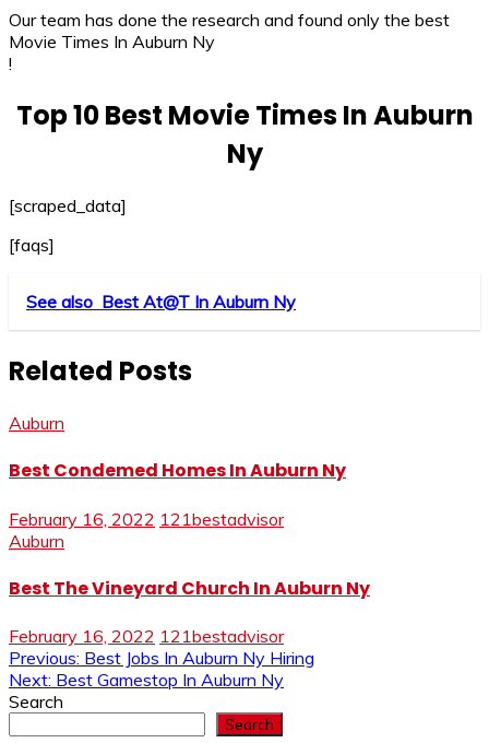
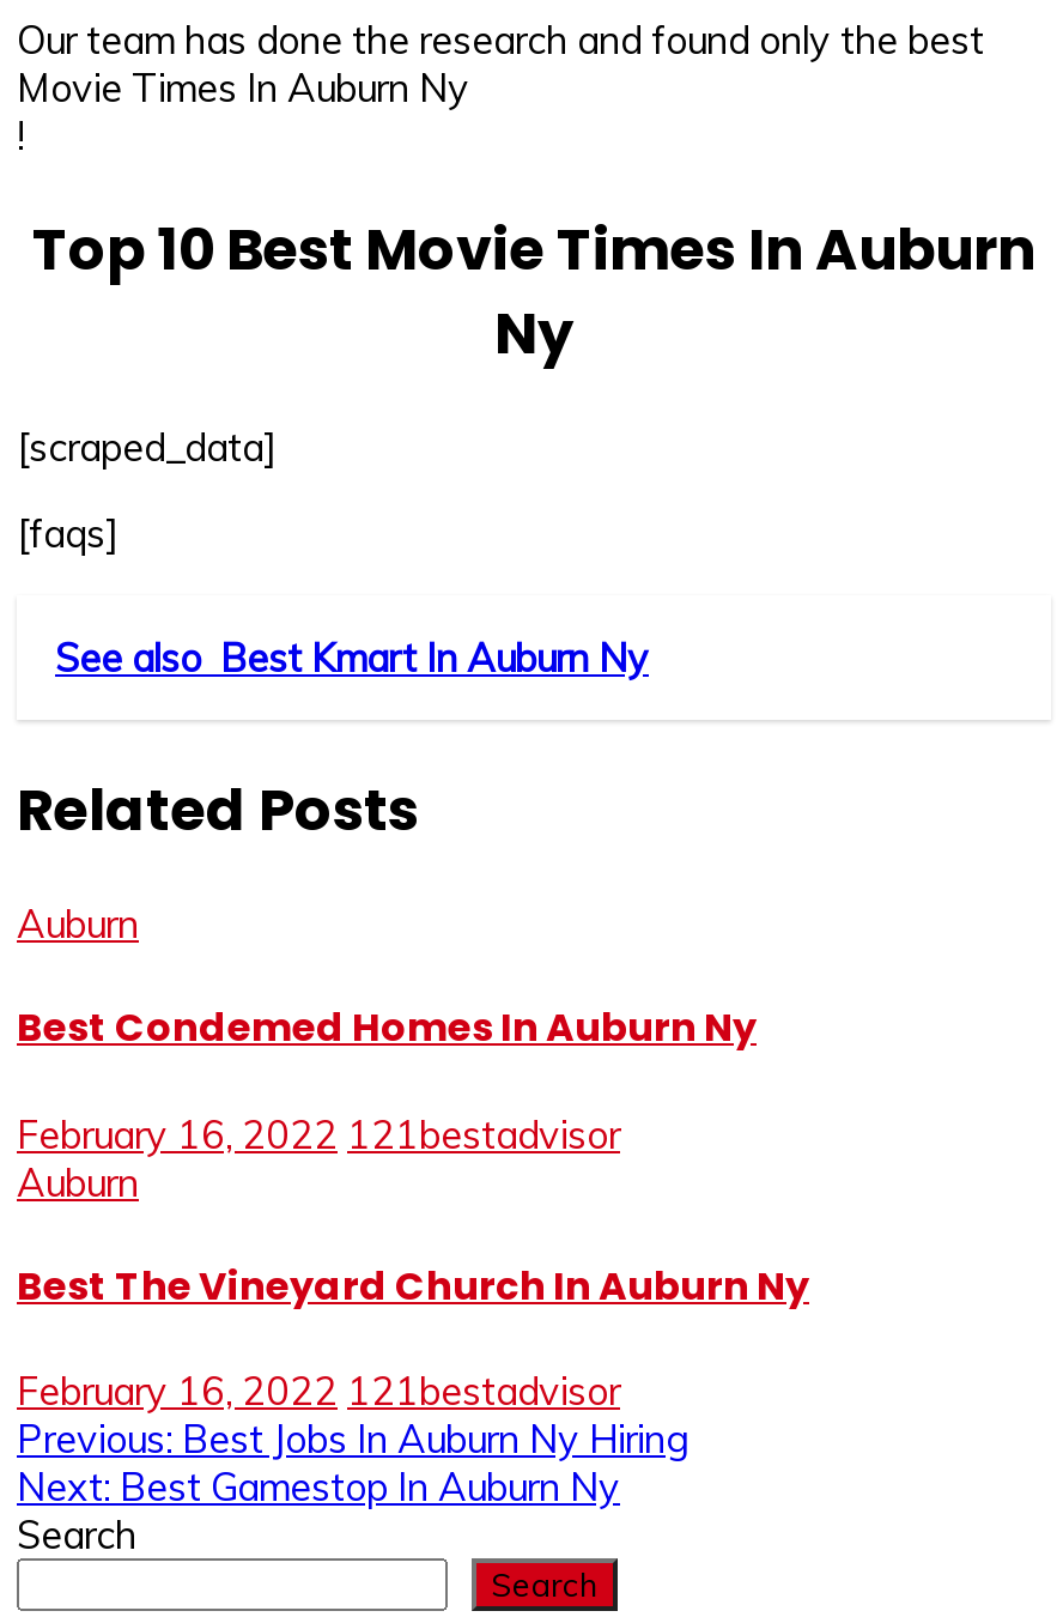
[26,291,296,313] See also Best At@T In Auburn Ny -> [55,634,649,682] See also Best Kmart In Auburn Ny

